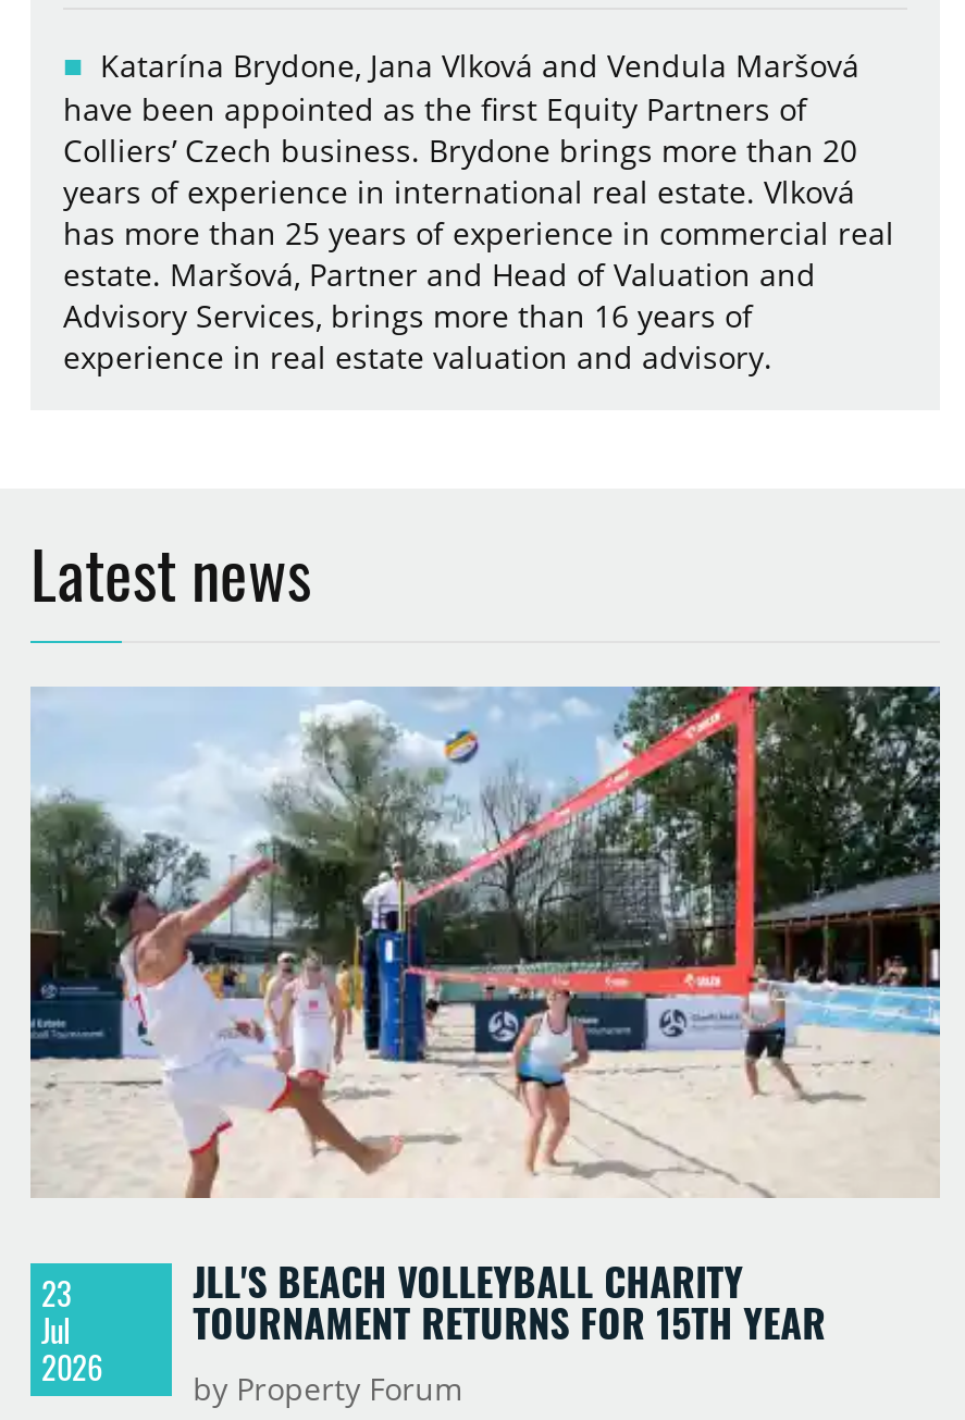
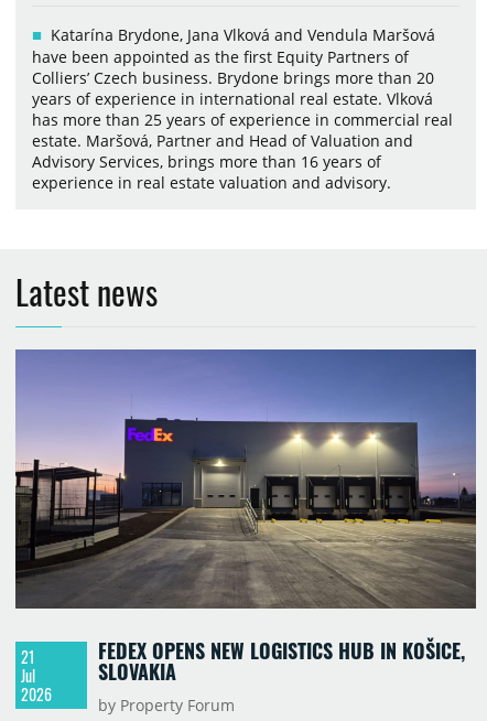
[28,684,942,1350] [image] | JLL'S BEACH VOLLEYBALL CHARITY | TOURNAMENT RETURNS FOR 15TH YEAR -> [14,348,477,686] [image] | FEDEX OPENS NEW LOGISTICS HUB IN KOŠICE, | SLOVAKIA
[41,1270,72,1315] 23 -> [21,645,35,668] 21

